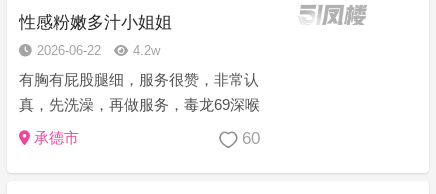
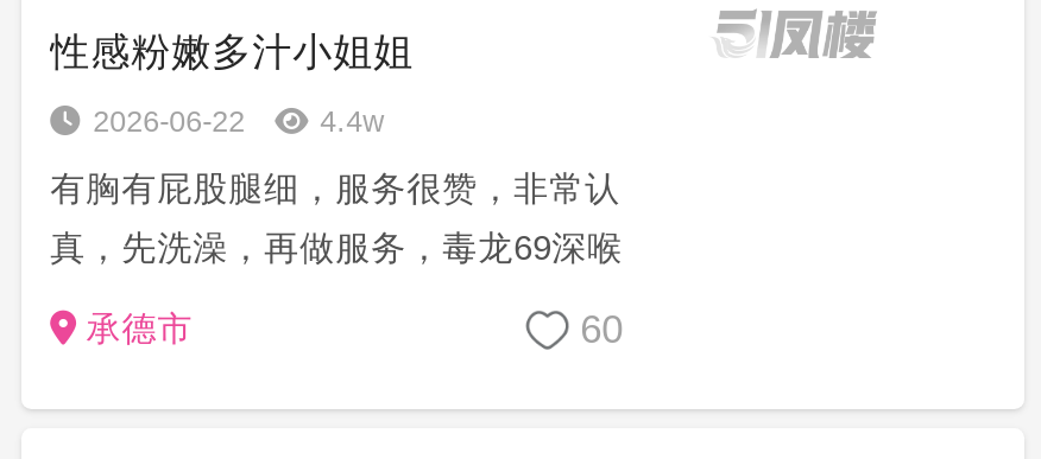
[133,44,160,58] 4.2w -> [320,105,384,139] 4.4w

